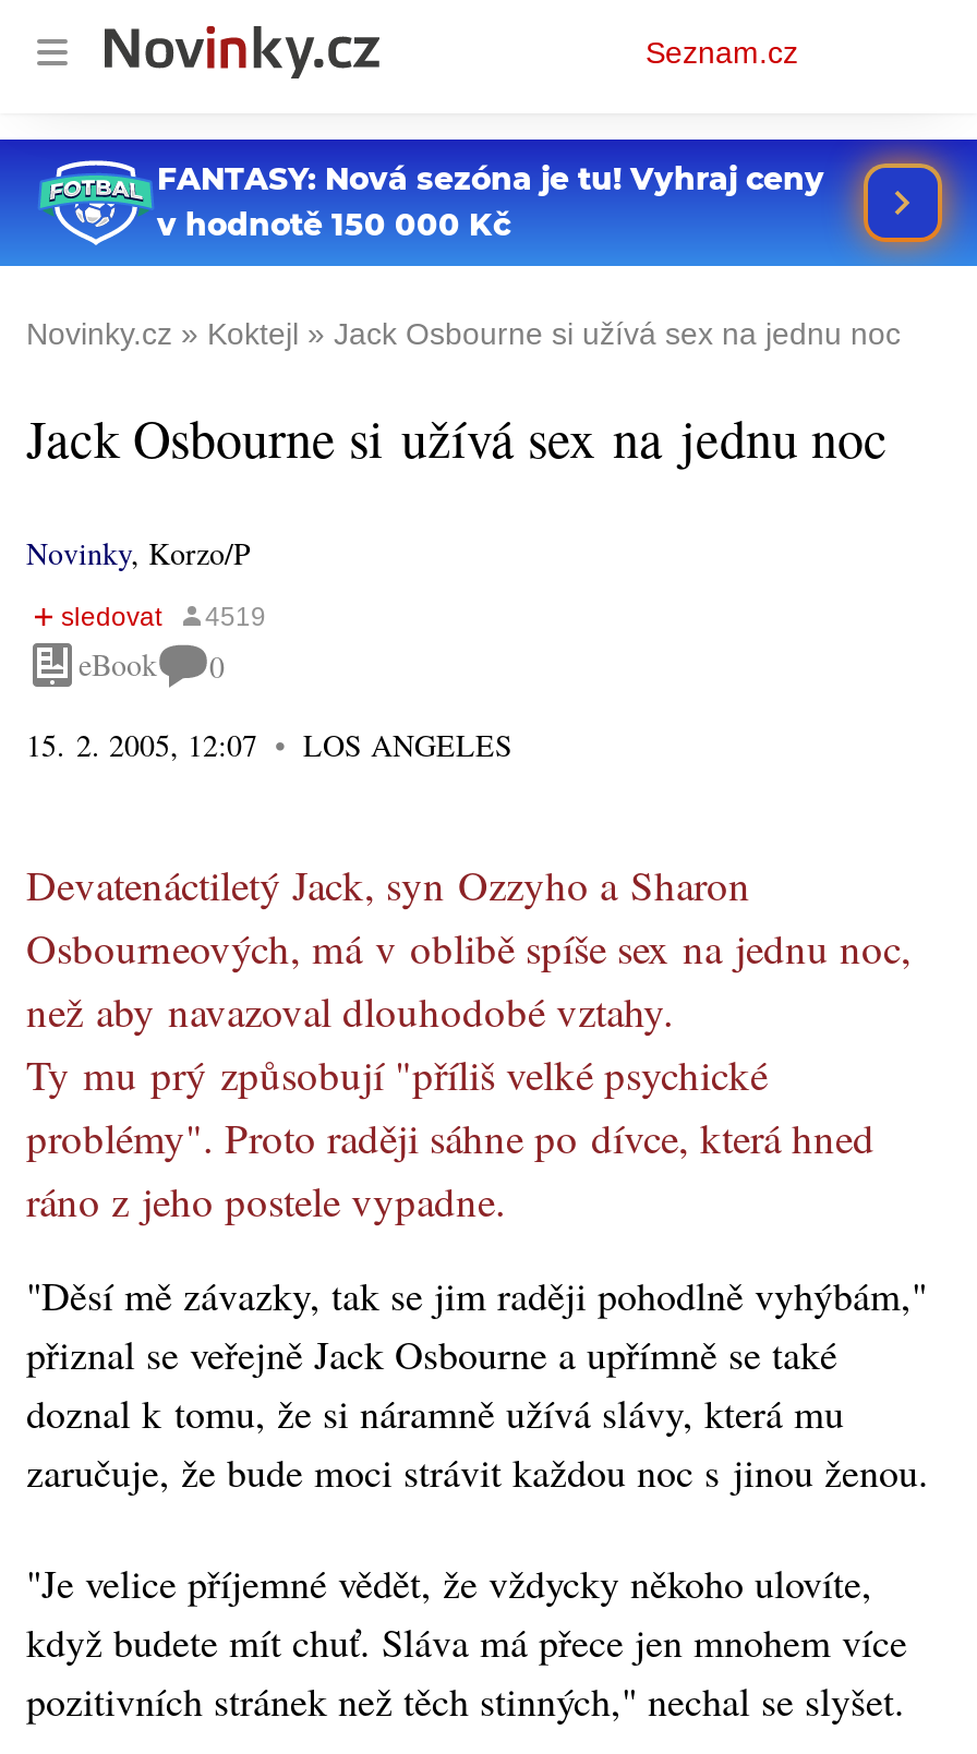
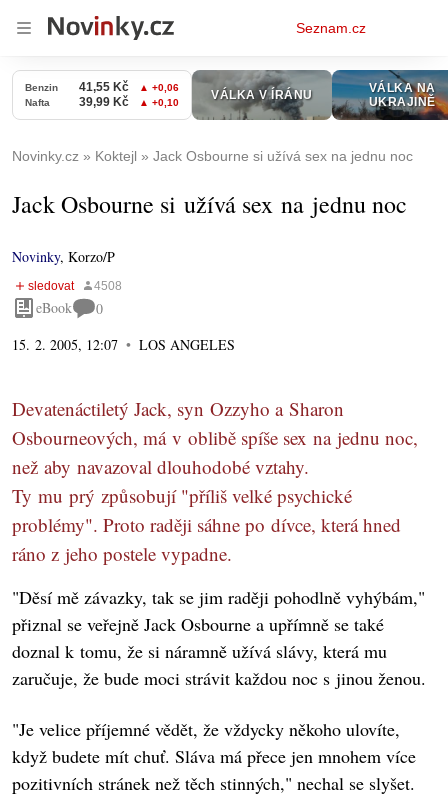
[7,137,970,268] [image] -> [3,68,445,125] [image]

